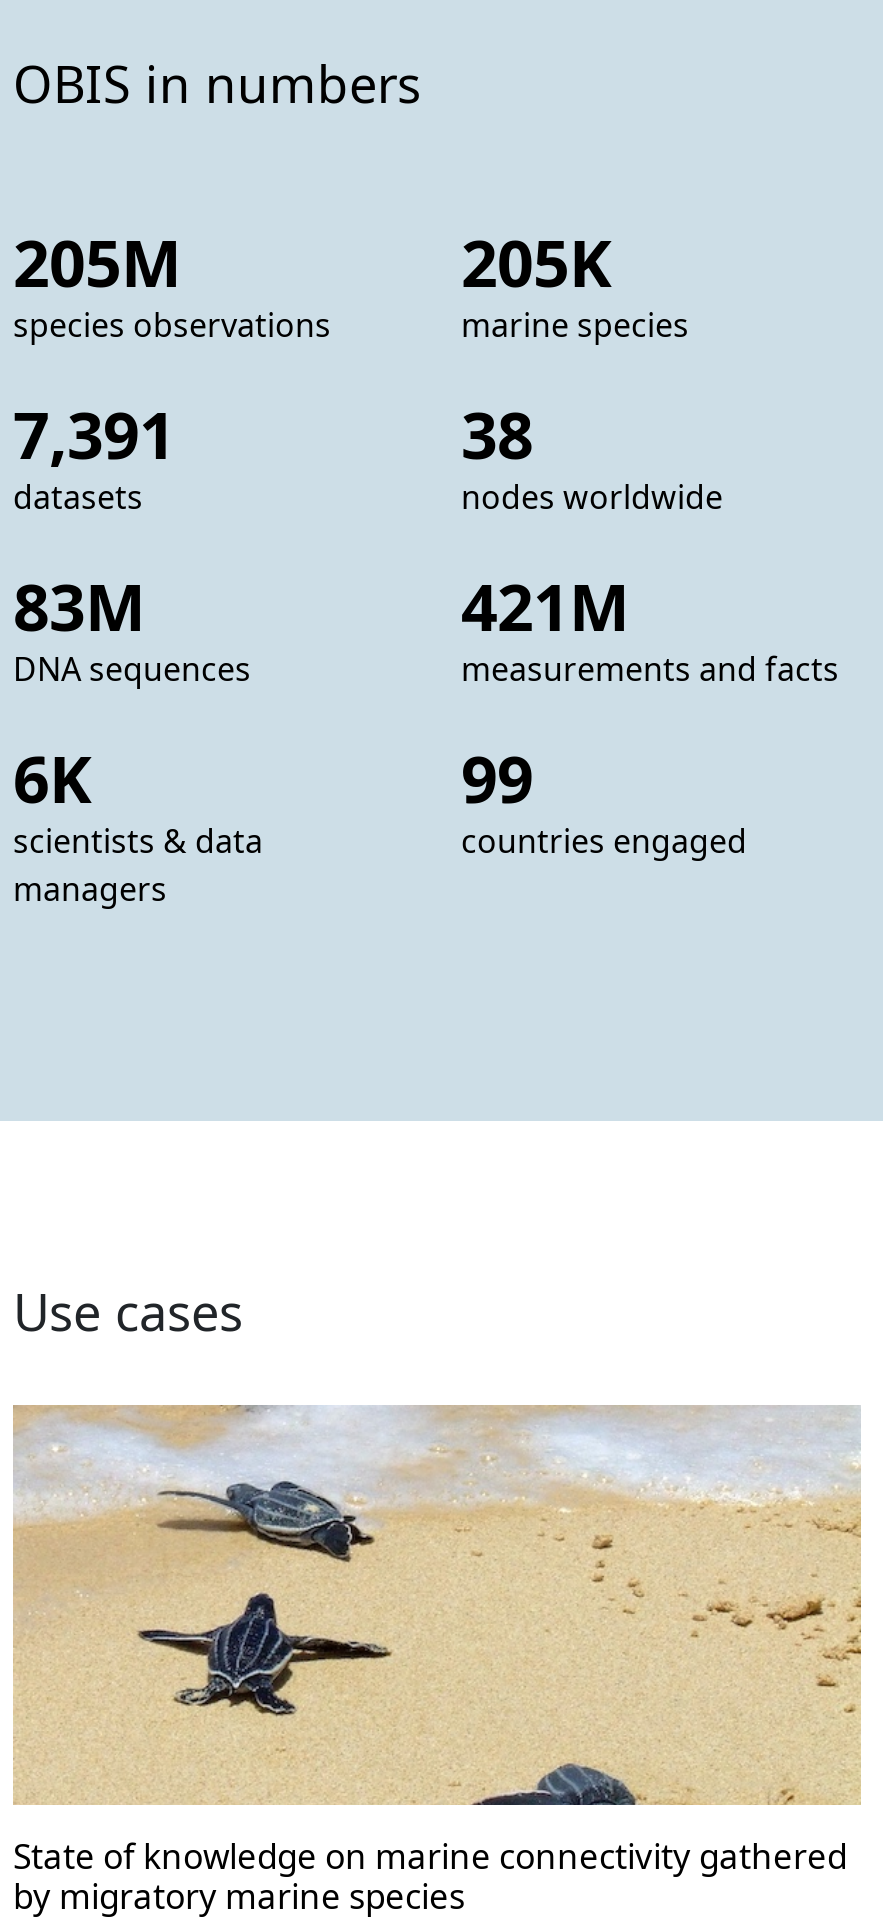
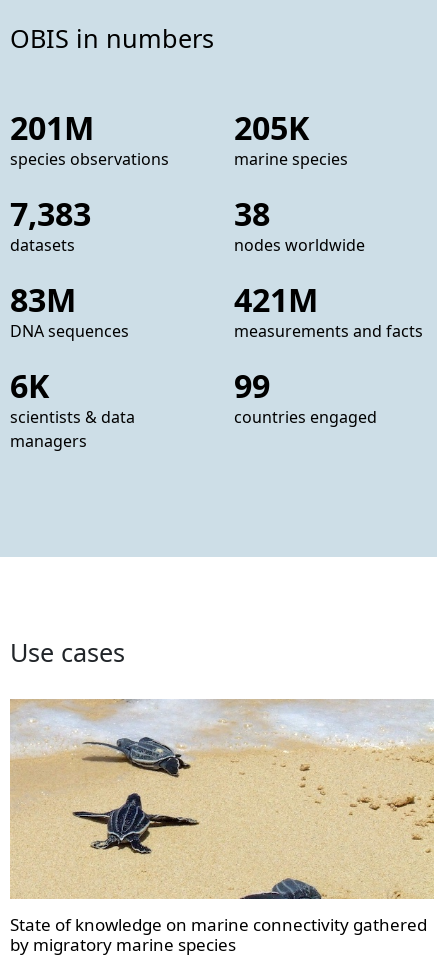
[13,218,181,304] 205M -> [10,106,94,149] 201M
[13,390,175,476] 7,391 -> [10,192,91,235] 7,383

